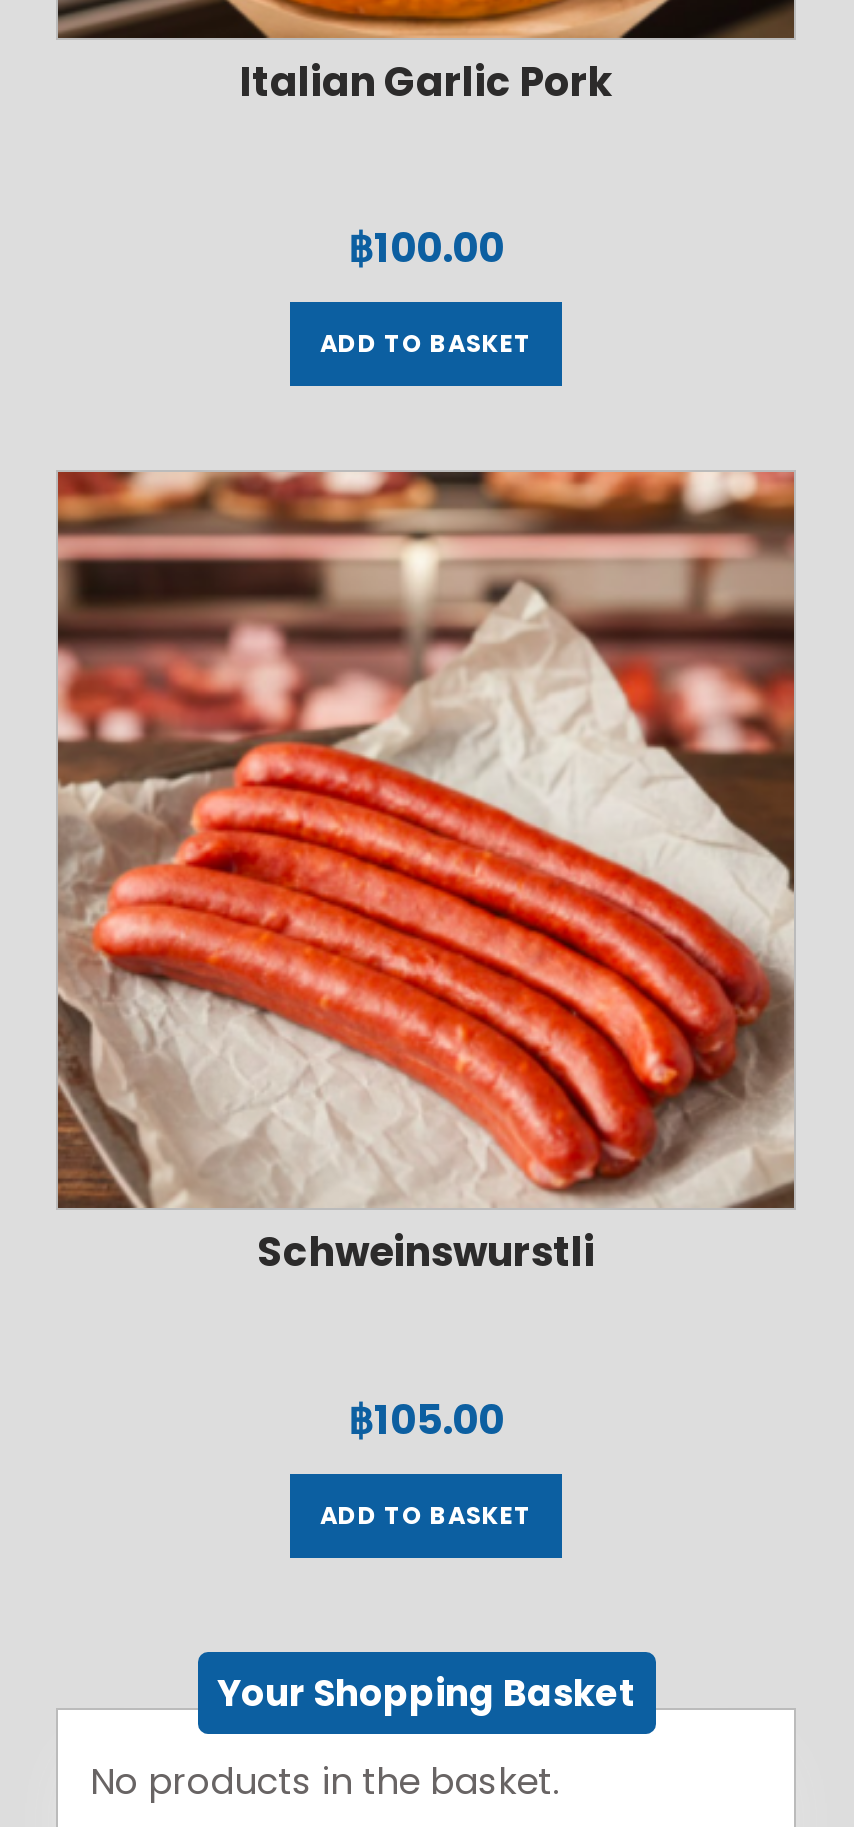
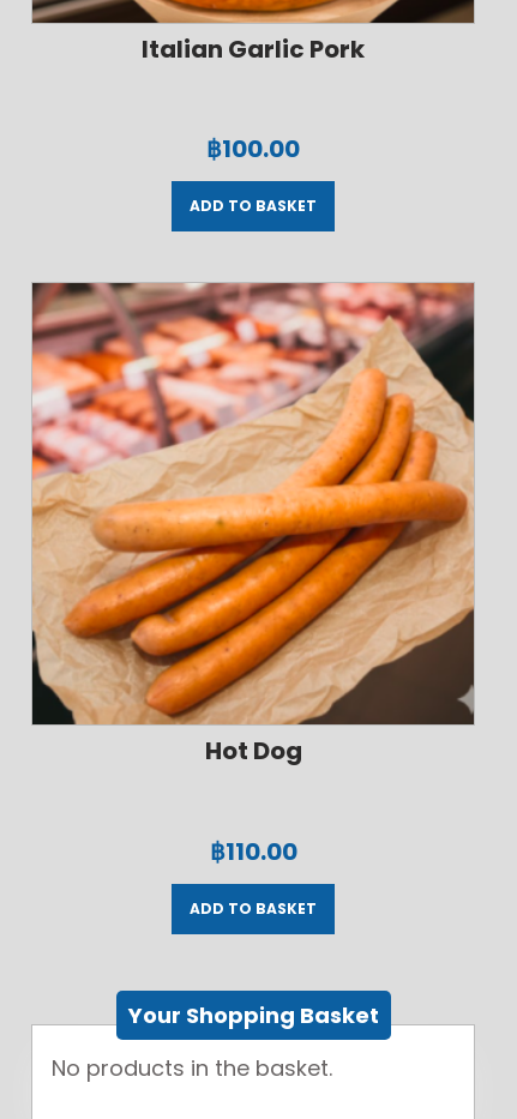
[56,470,796,1281] [image] | Schweinswurstli -> [31,282,475,768] [image] | Hot Dog
[348,1391,504,1447] ฿105.00 -> [209,834,297,868] ฿110.00

